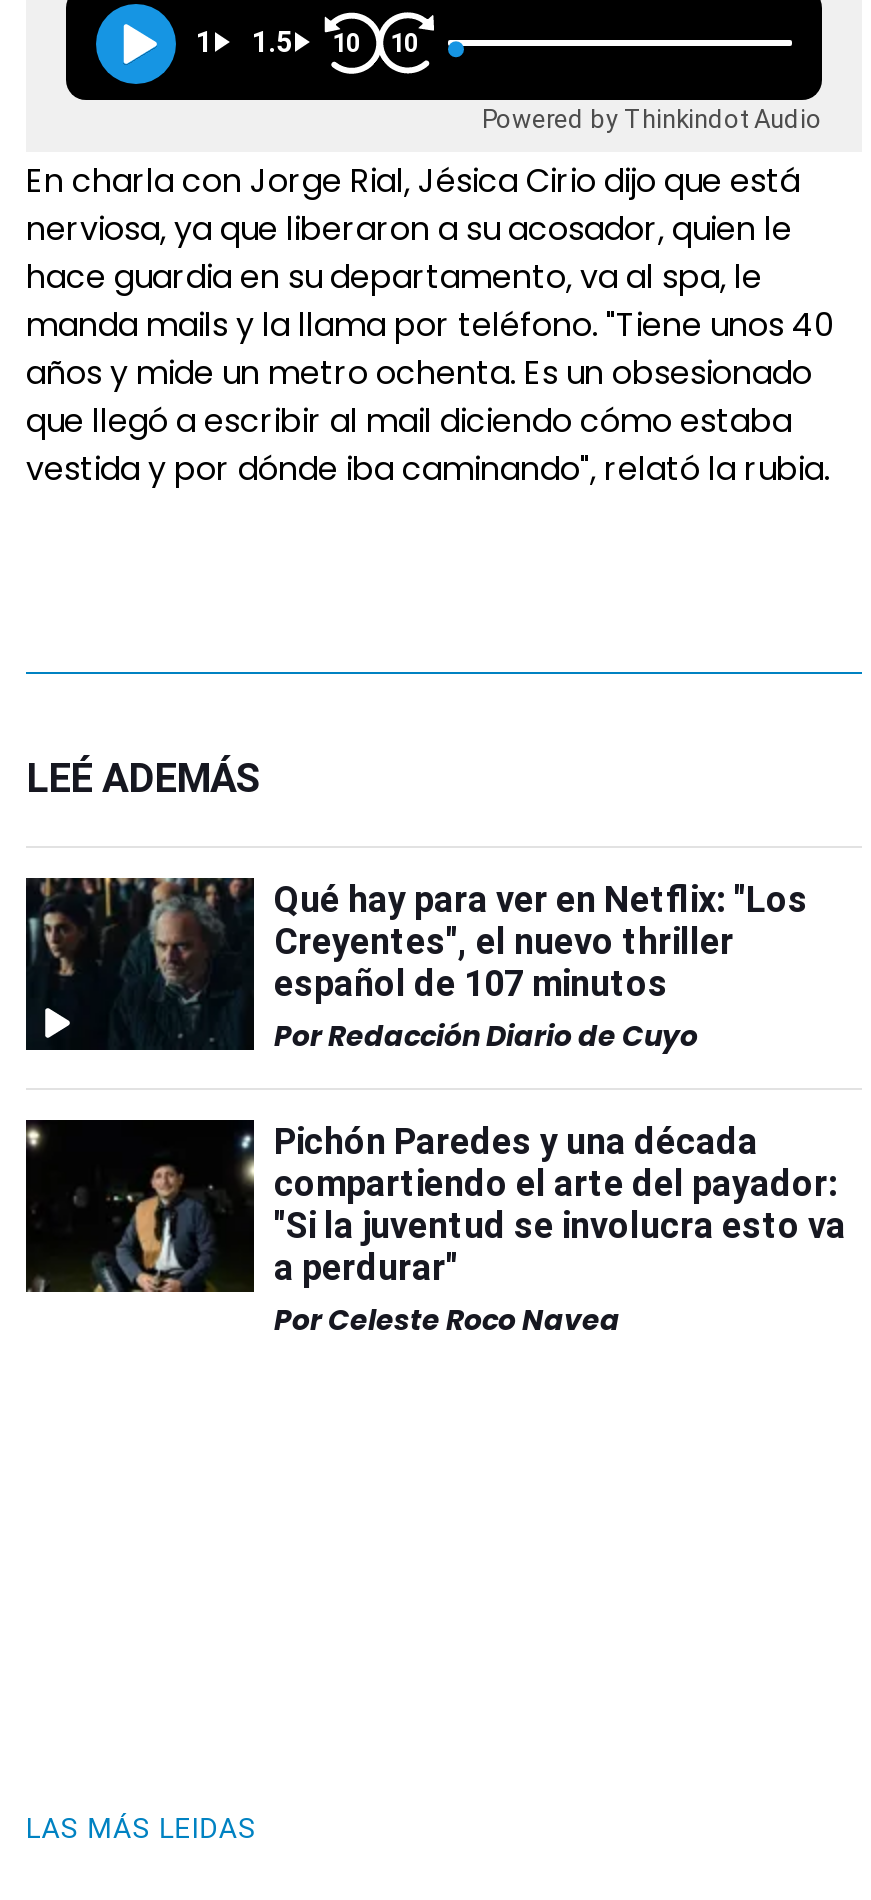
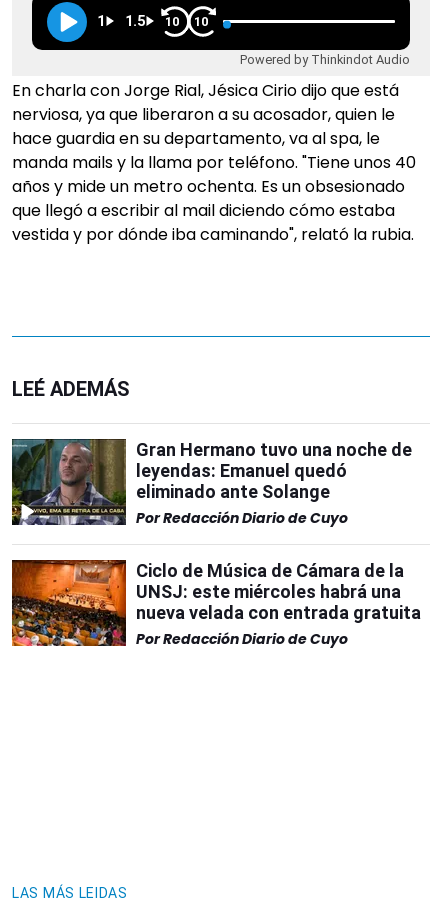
[24,876,808,1050] [image] | Qué hay para ver en Netflix: "Los | Creyentes", el nuevo thriller | español de 107 minutos -> [11,438,412,526] [image] | Gran Hermano tuvo una noche de | leyendas: Emanuel quedó | eliminado ante Solange
[24,1118,846,1340] [image] | Pichón Paredes y una década | compartiendo el arte del payador: | "Si la juventud se involucra esto va | a perdurar" | Por Celeste Roco Navea -> [11,559,421,649] [image] | Ciclo de Música de Cámara de la | UNSJ: este miércoles habrá una | nueva velada con entrada gratuita | Por Redacción Diario de Cuyo

